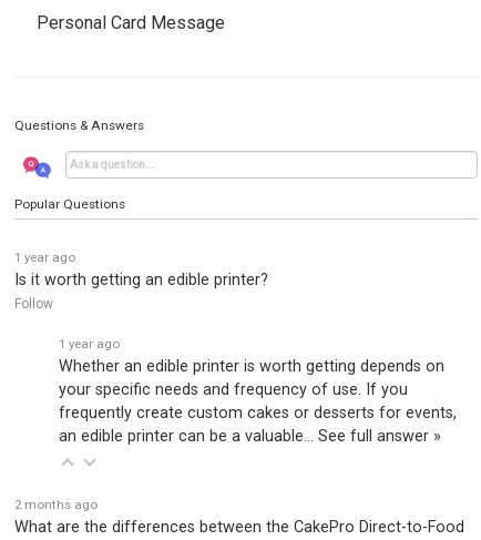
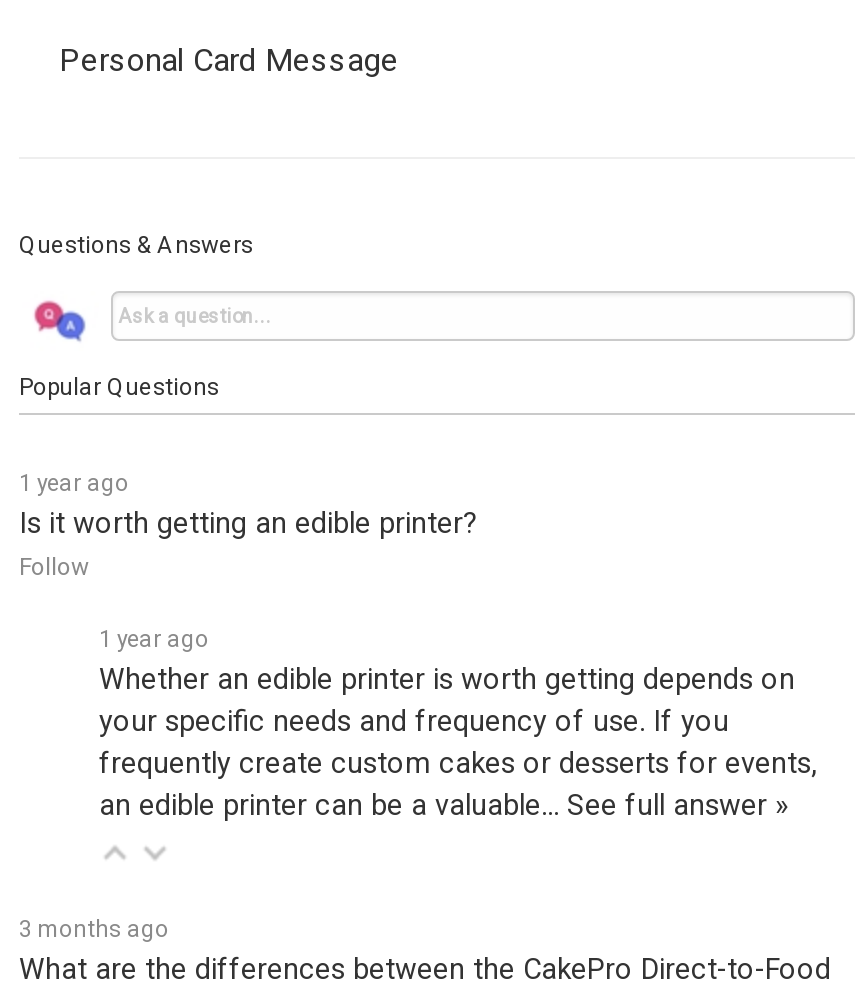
[14,496,98,512] 2 months ago -> [19,914,169,942] 3 months ago

